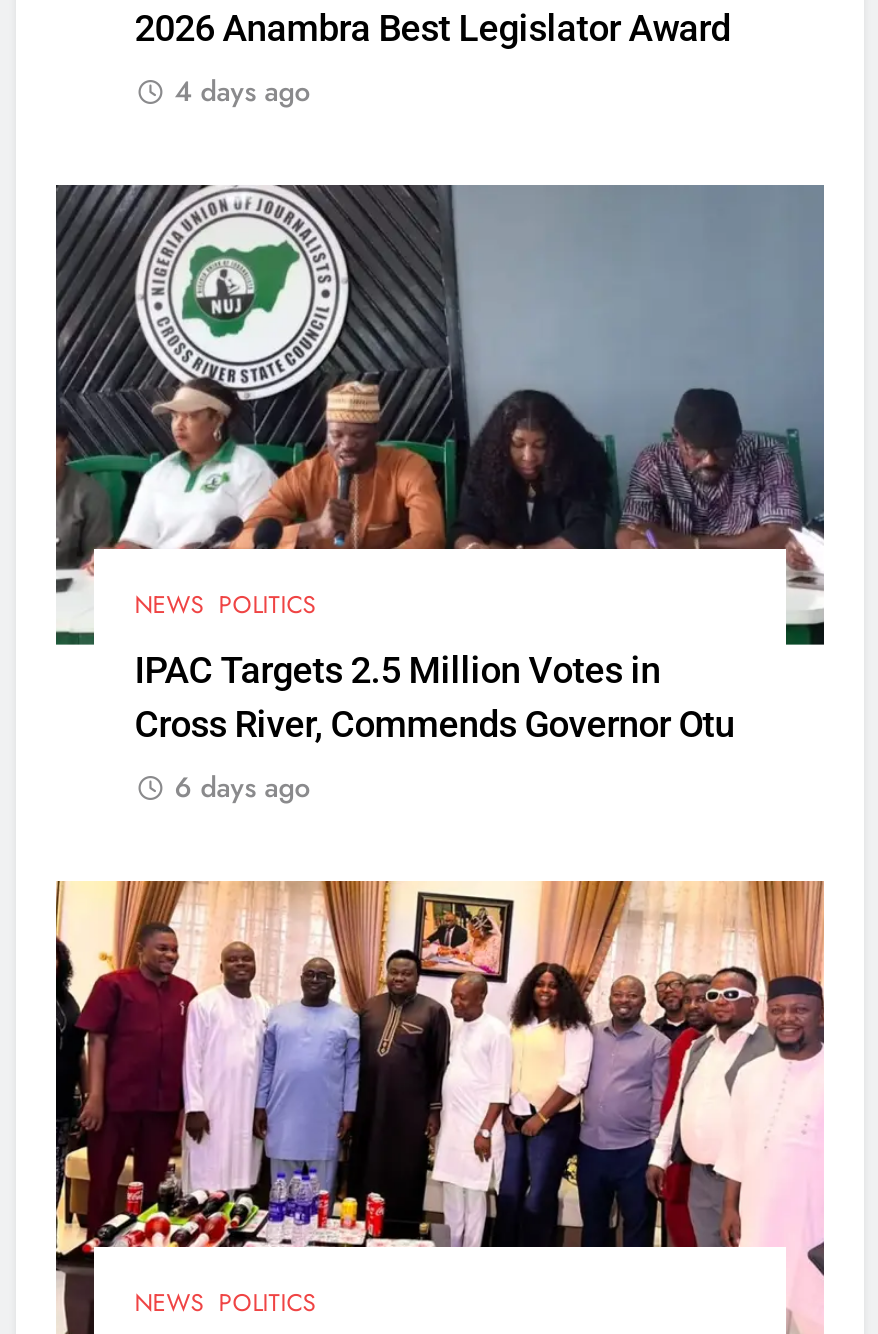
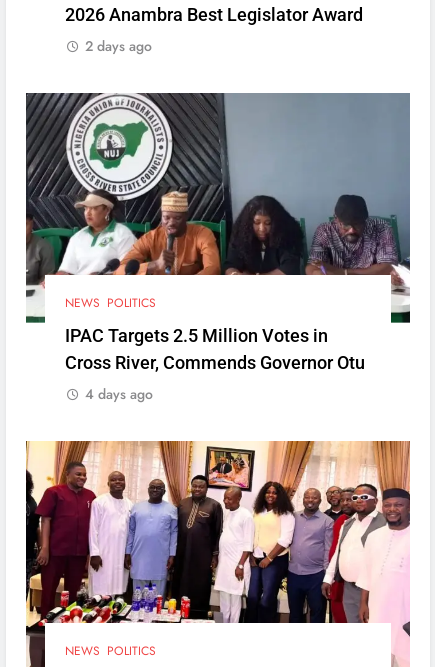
[174,71,310,111] 4 days ago -> [85,35,152,55] 2 days ago
[174,768,310,808] 6 days ago -> [85,384,153,404] 4 days ago

